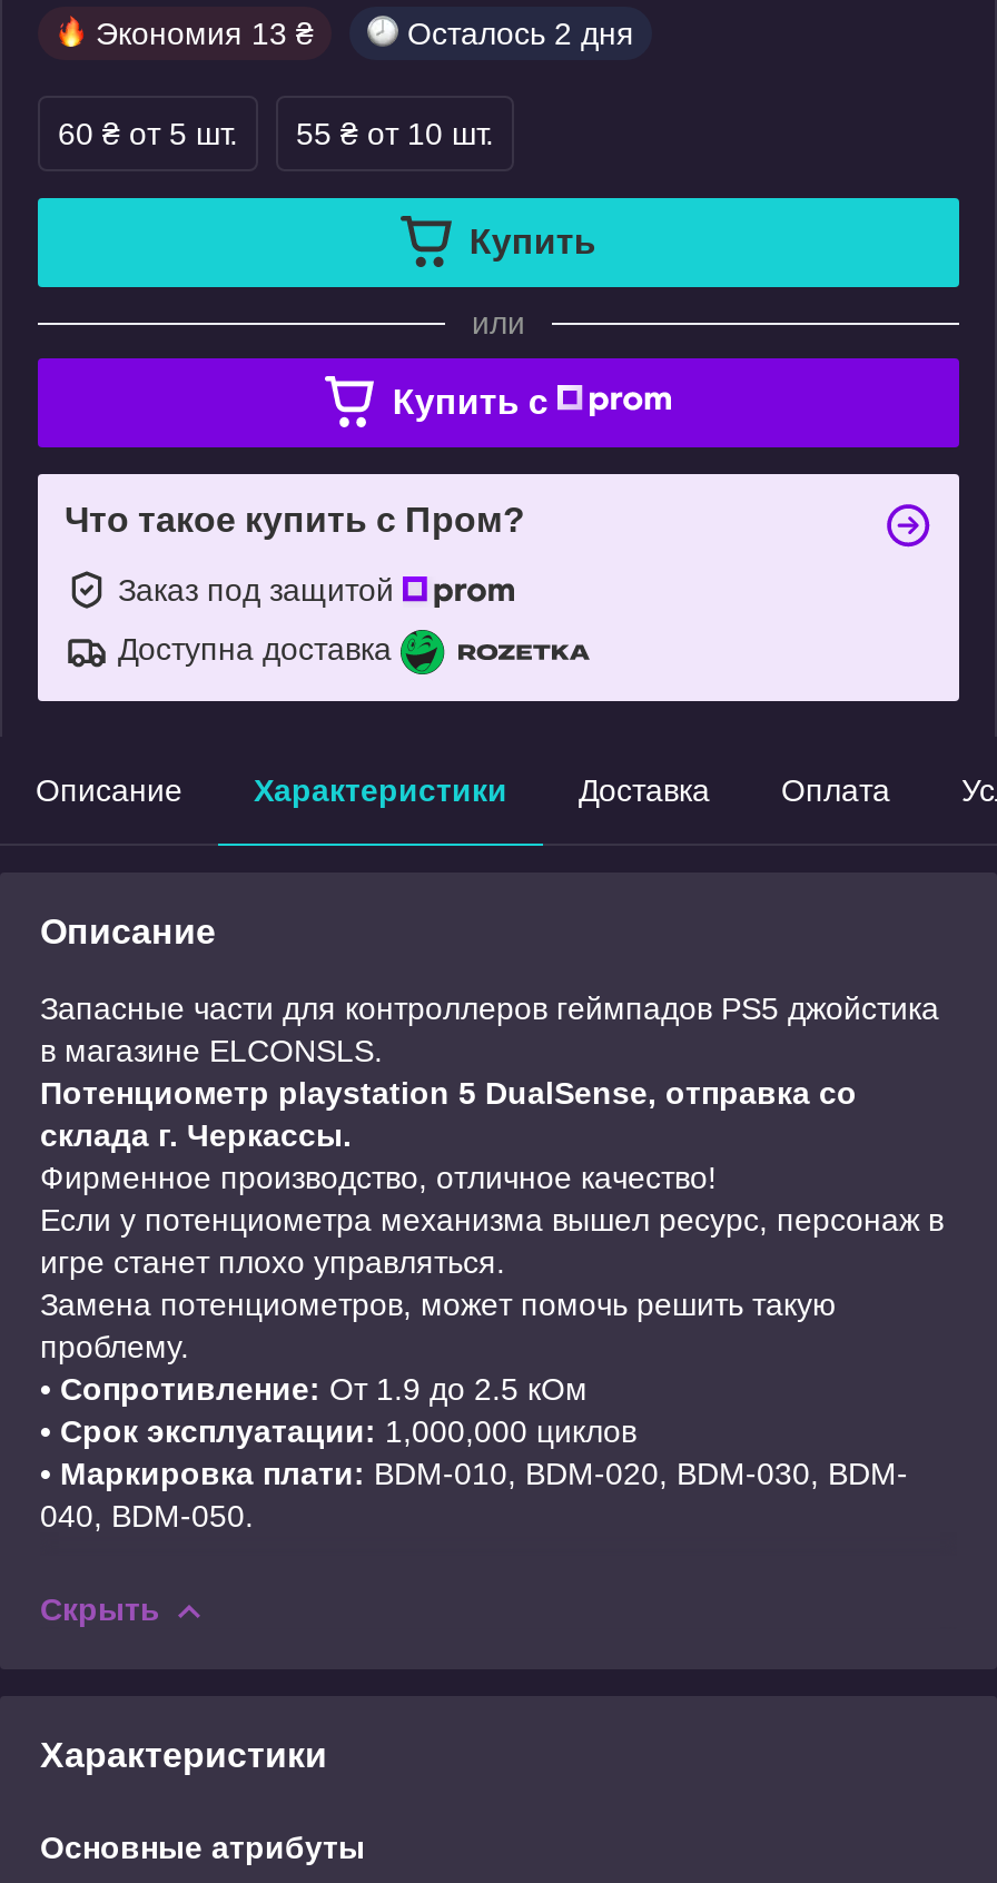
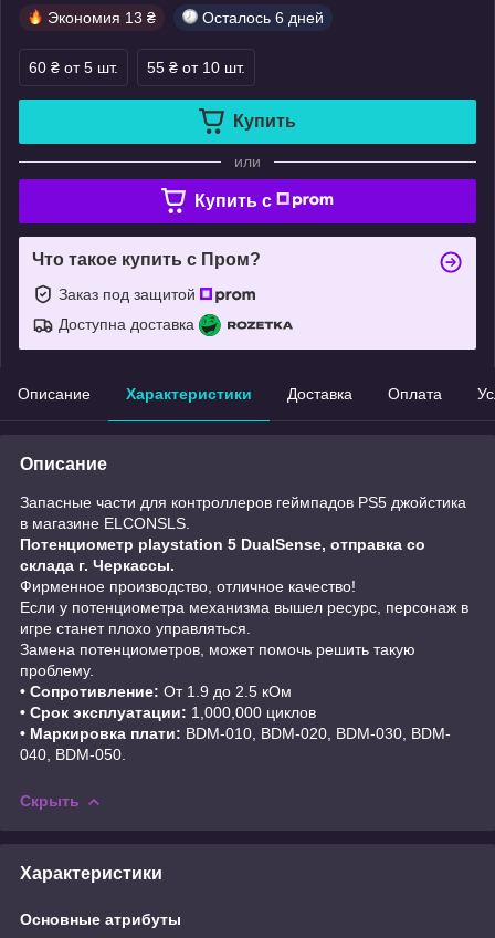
[407,15,634,51] Осталось 2 дня -> [202,9,324,26] Осталось 6 дней

